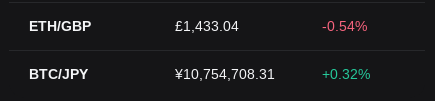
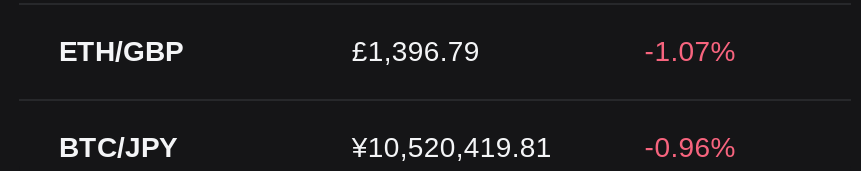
[175,18,239,34] £1,433.04 -> [352,35,480,67] £1,396.79
[322,18,367,34] -0.54% -> [645,35,735,67] -1.07%
[175,66,275,82] ¥10,754,708.31 -> [352,131,552,163] ¥10,520,419.81
[322,66,370,82] +0.32% -> [645,131,735,163] -0.96%

